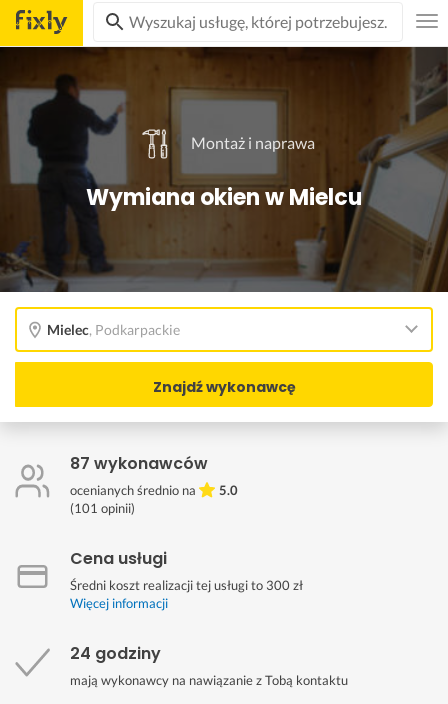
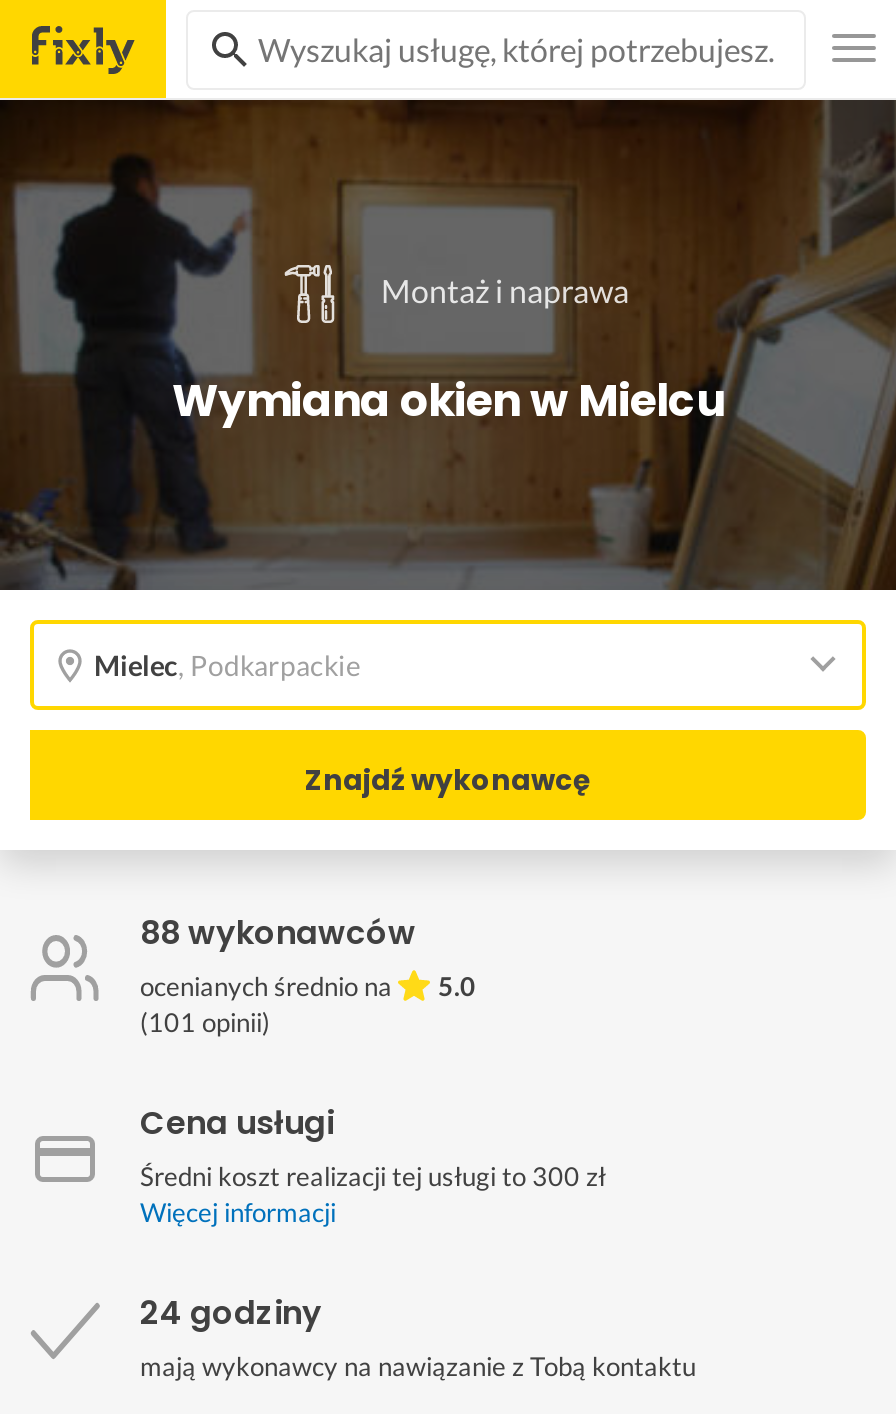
[70,452,208,475] 87 wykonawców -> [140,910,416,956] 88 wykonawców

